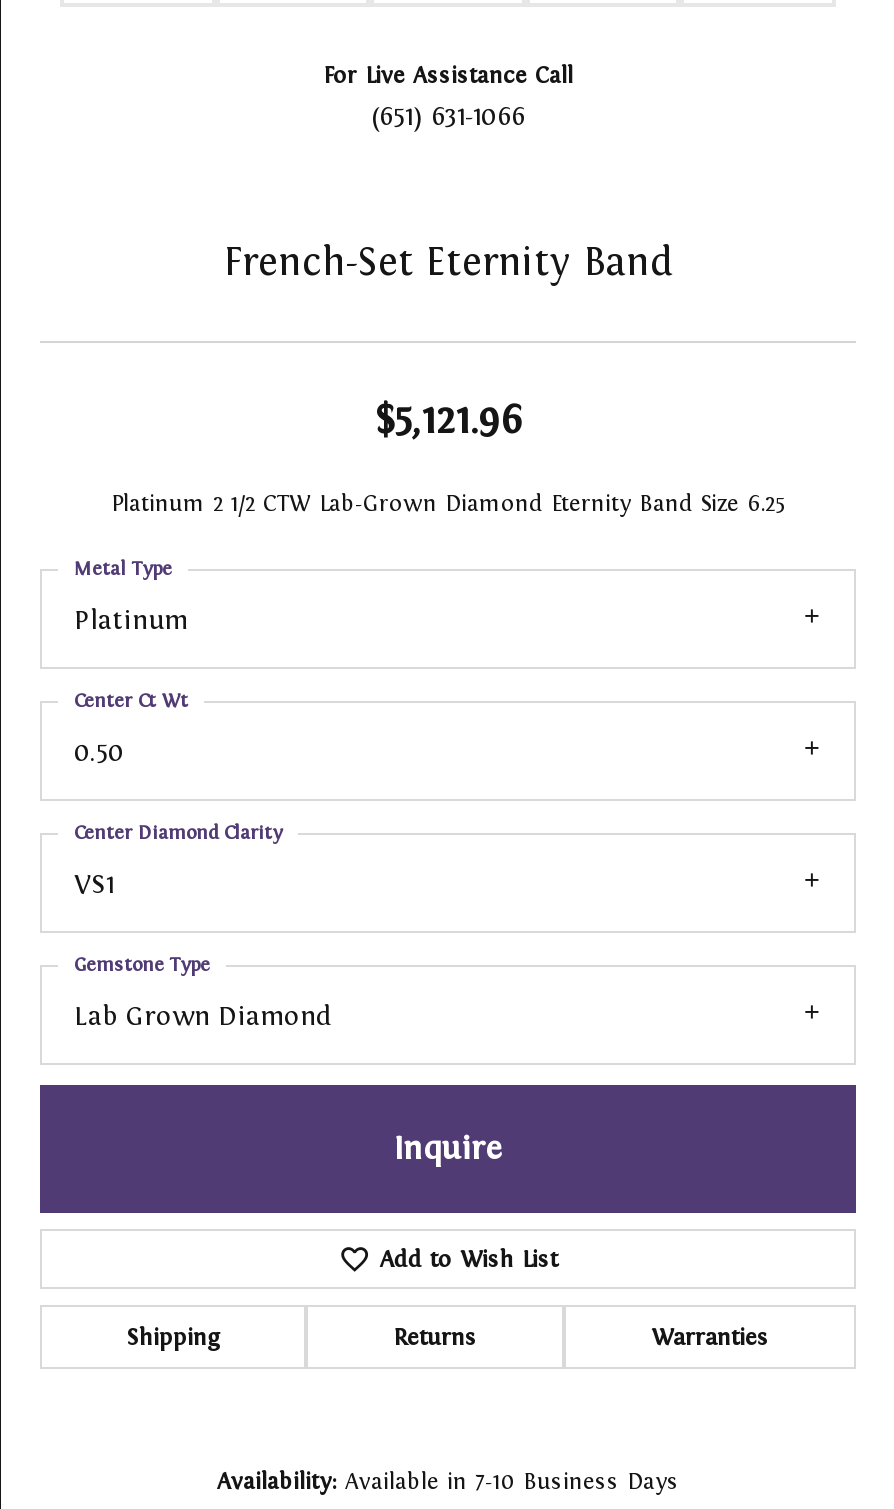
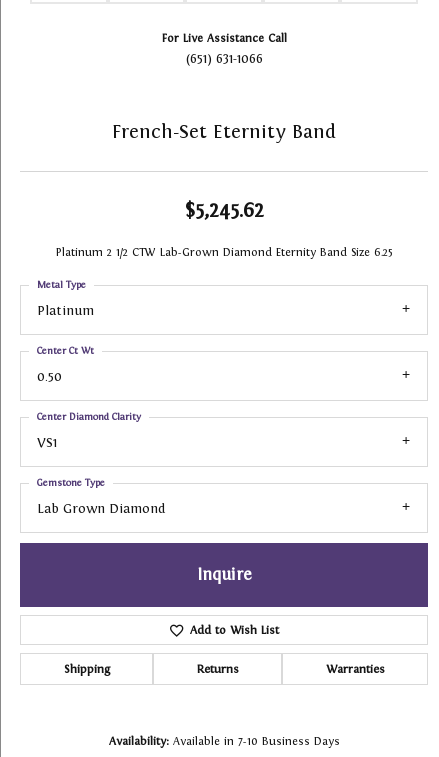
[374,395,522,441] $5,121.96 -> [184,198,263,221] $5,245.62

